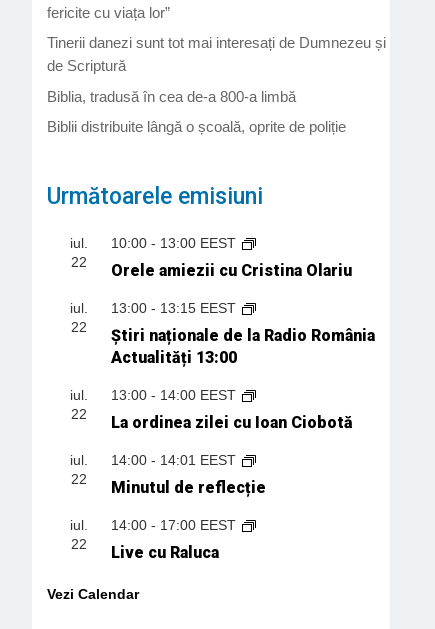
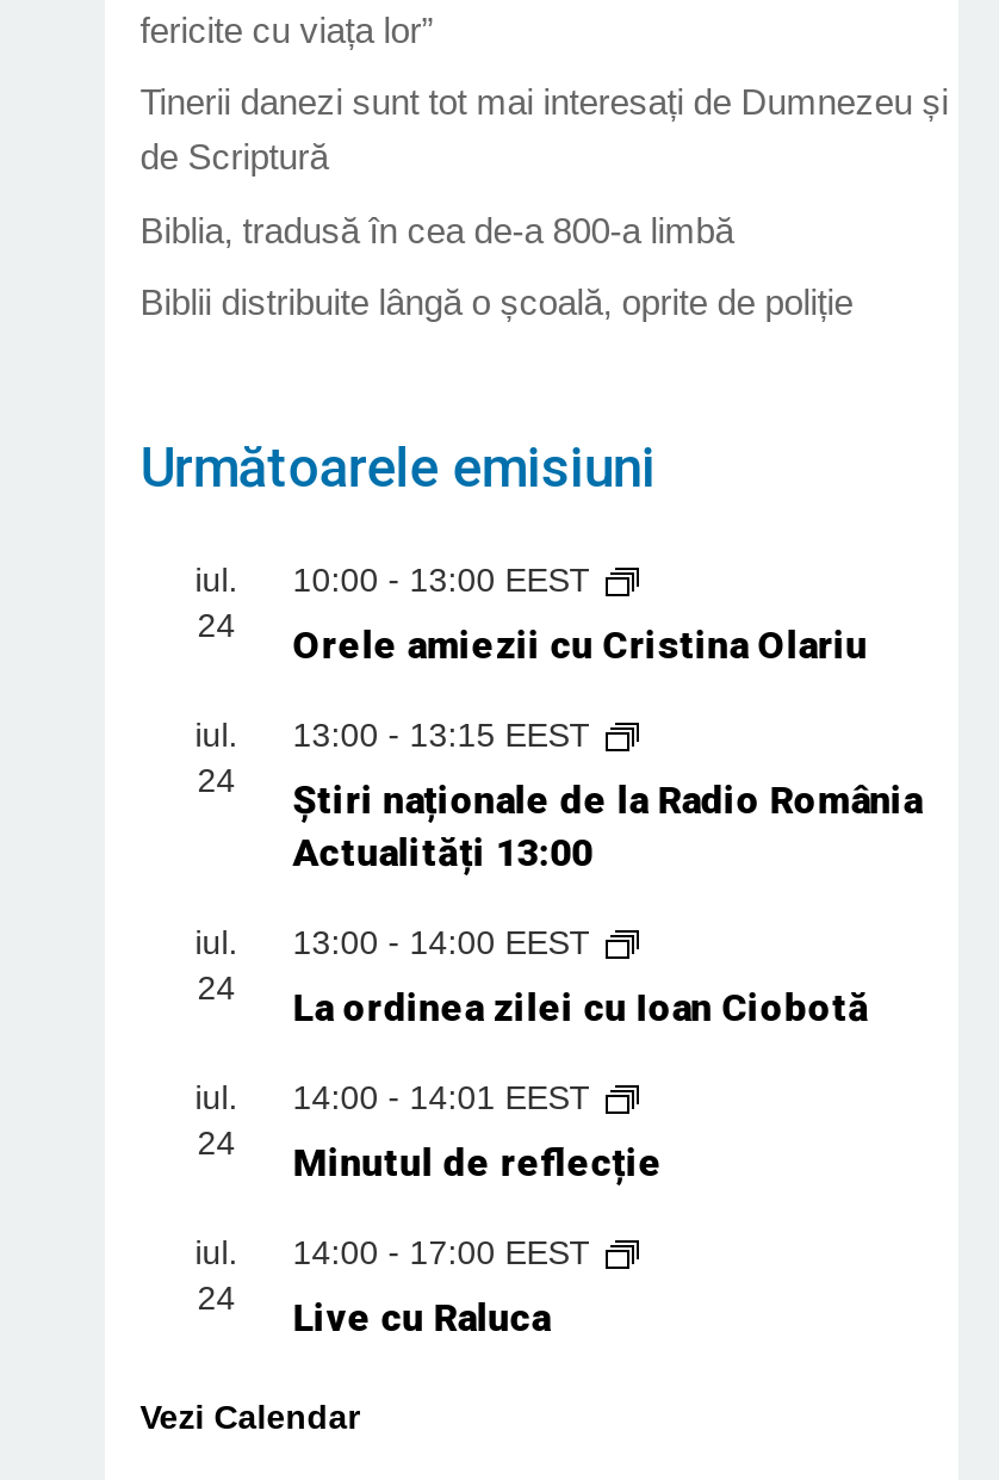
[71,254,352,280] 22 Orele amiezii cu Cristina Olariu -> [197,606,867,668] 24 Orele amiezii cu Cristina Olariu
[71,319,375,345] 22 Știri naționale de la Radio România -> [197,761,922,823] 24 Știri naționale de la Radio România
[71,406,353,432] 22 La ordinea zilei cu Ioan Ciobotă -> [197,968,870,1030] 24 La ordinea zilei cu Ioan Ciobotă
[71,471,266,497] 22 Minutul de reflecție -> [197,1123,662,1185] 24 Minutul de reflecție
[71,536,219,562] 22 Live cu Raluca -> [197,1278,550,1340] 24 Live cu Raluca

